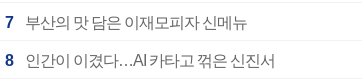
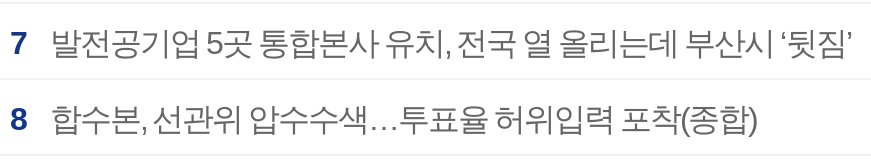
[25,14,247,31] 부산의 맛 담은 이재모피자 신메뉴 -> [50,26,852,60] 발전공기업 5곳 통합본사 유치, 전국 열 올리는데 부산시 ‘뒷짐’
[25,52,275,69] 인간이 이겼다…AI 카타고 꺾은 신진서 -> [50,102,756,136] 합수본, 선관위 압수수색…투표율 허위입력 포착(종합)

